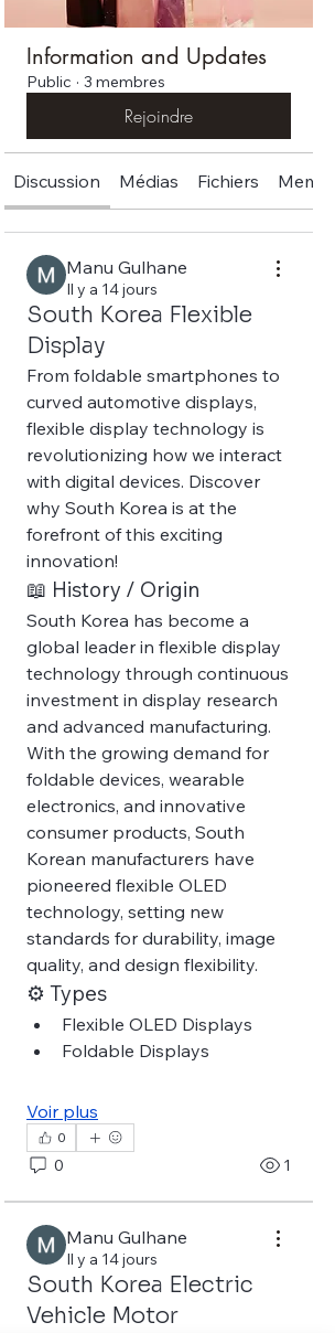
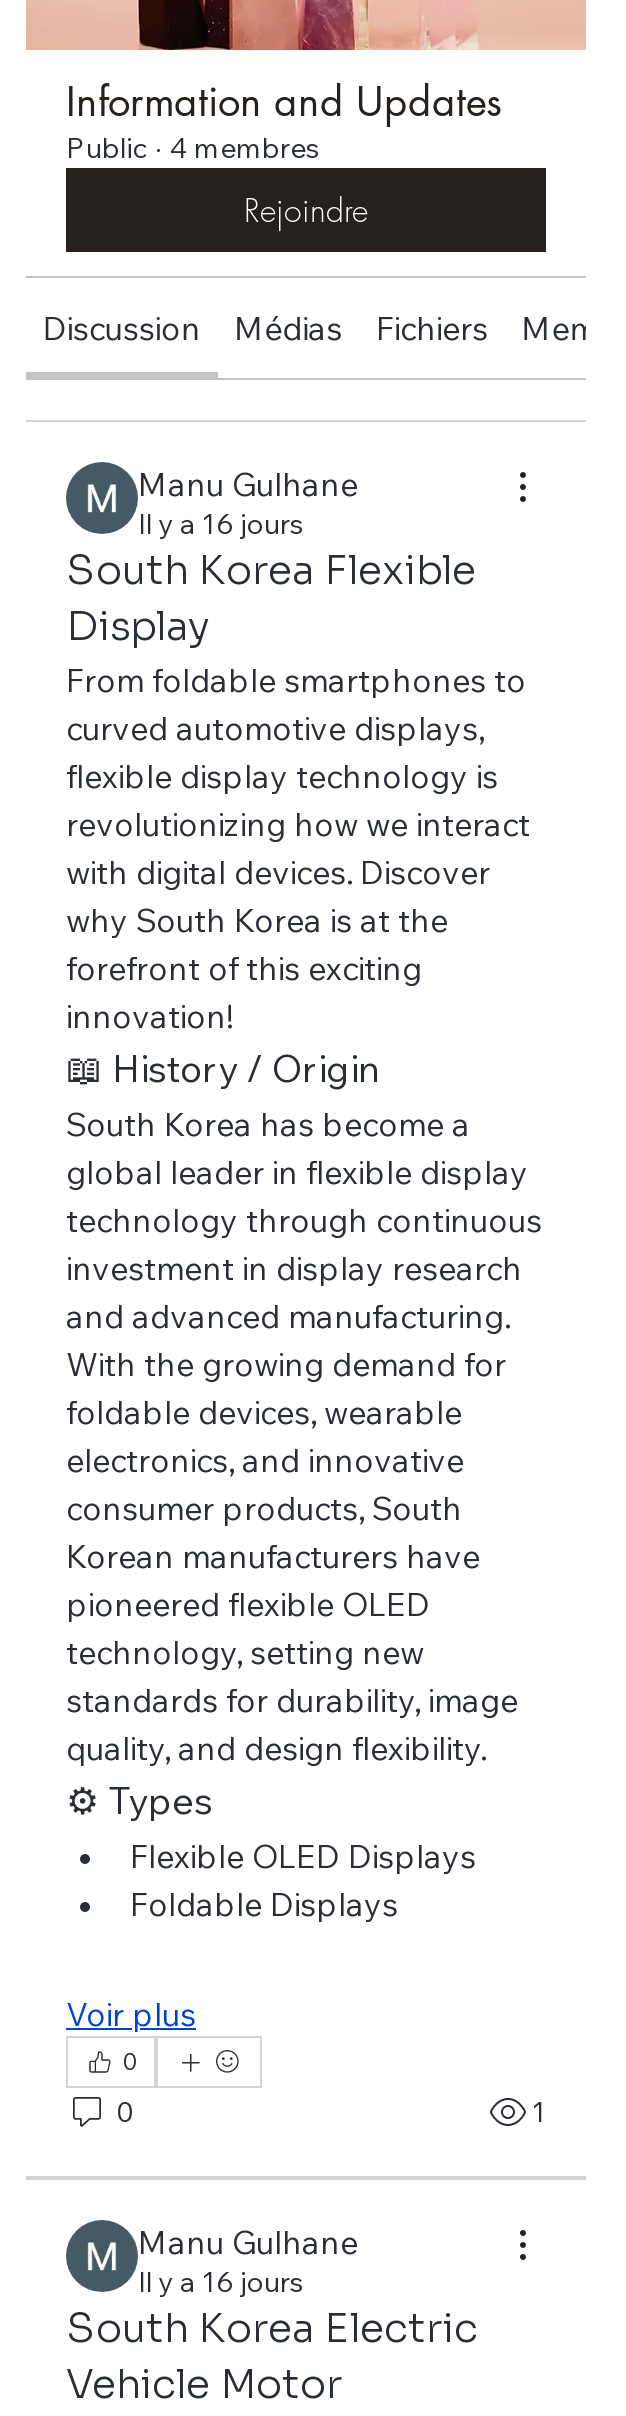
[26,72,165,92] Public · 3 membres -> [66,130,320,166] Public · 4 membres
[66,279,158,299] Il y a 14 jours -> [138,506,304,542] Il y a 16 jours
[66,1249,158,1269] Il y a 14 jours -> [138,2264,304,2300] Il y a 16 jours

